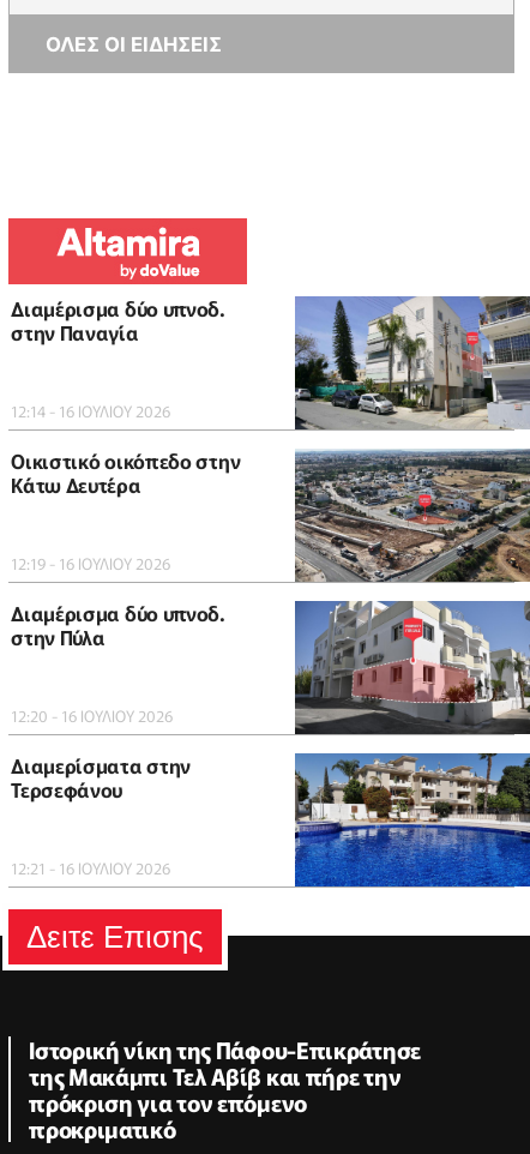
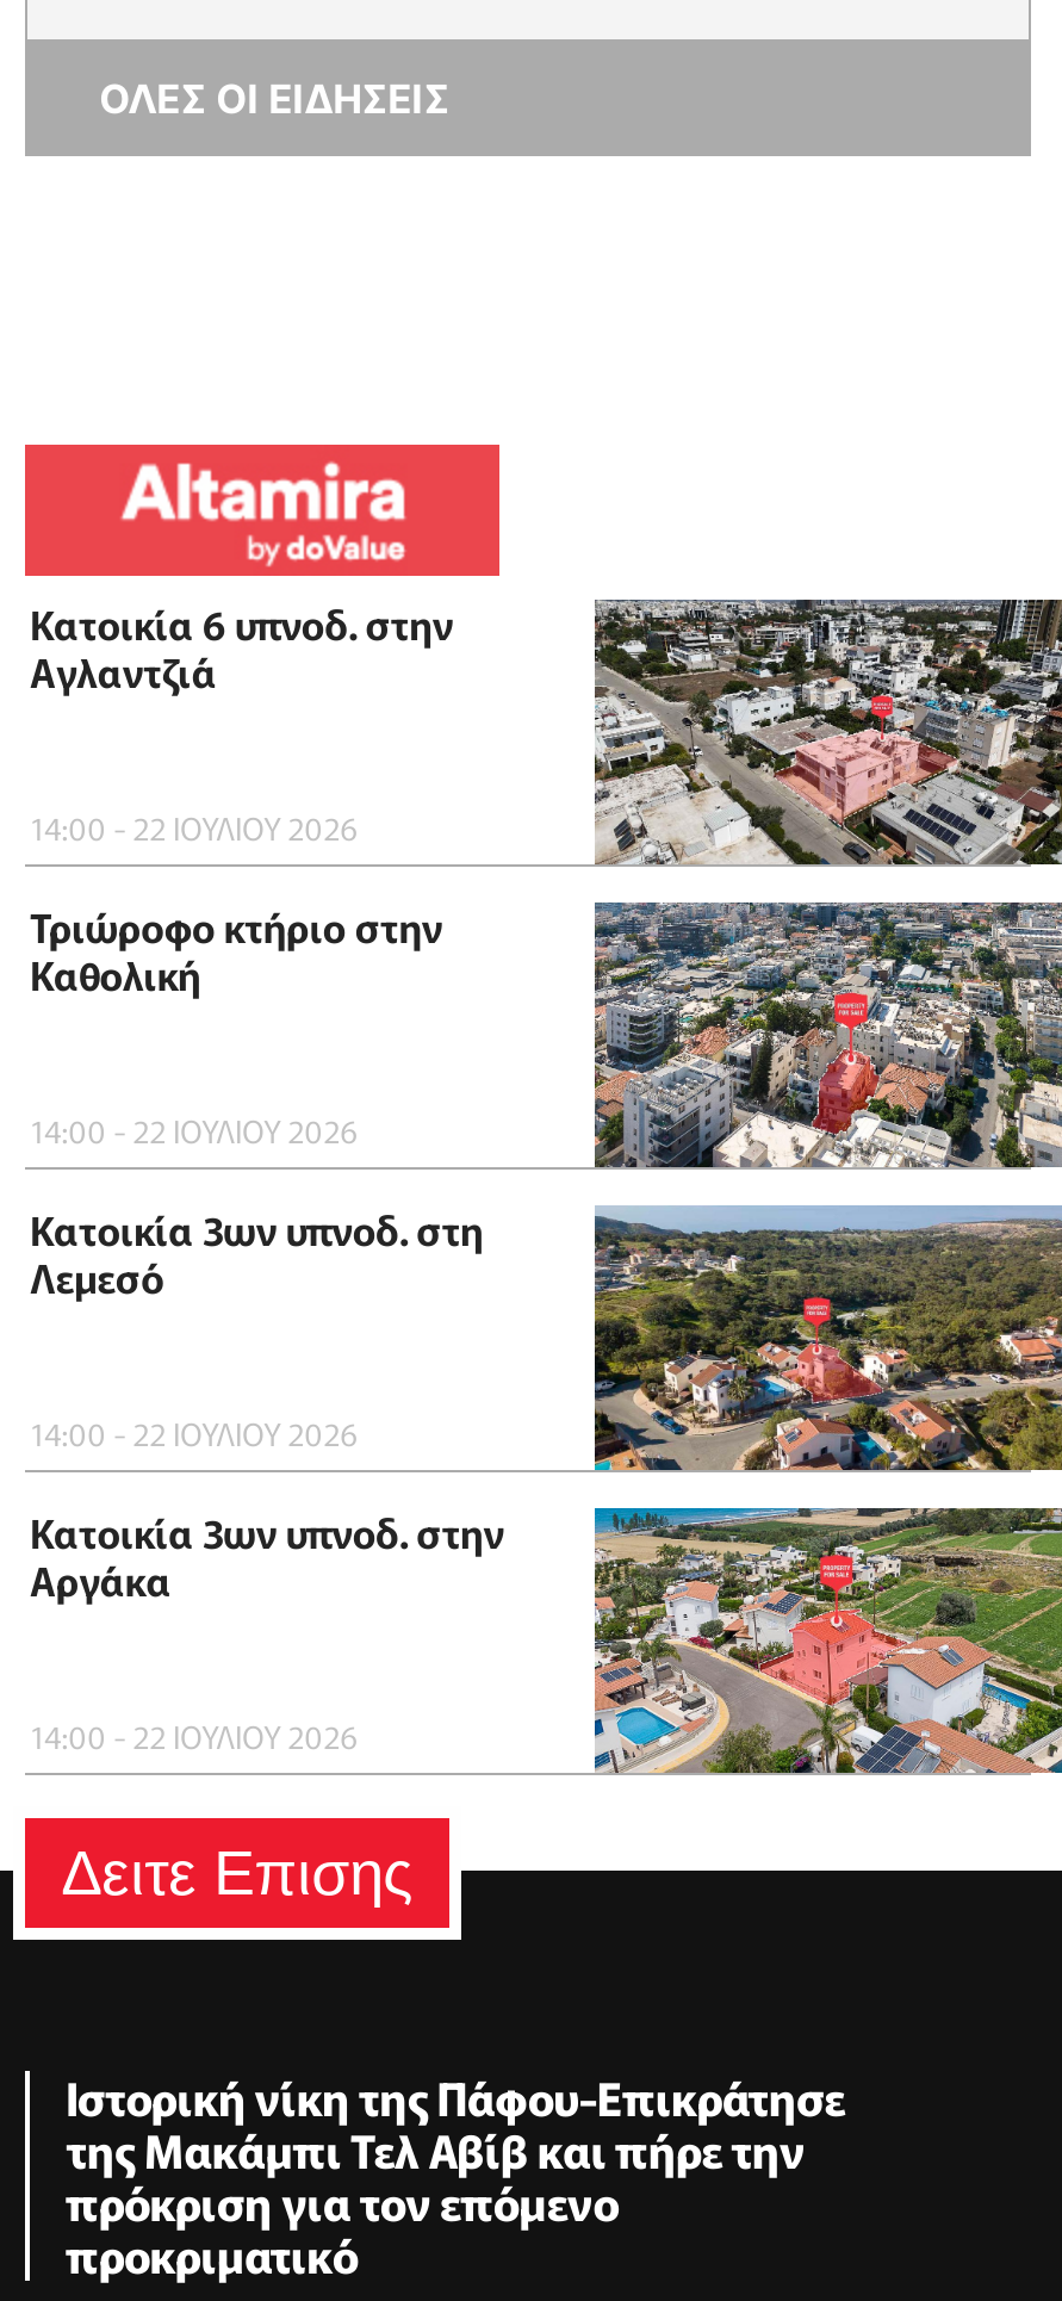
[11,294,224,347] Διαμέρισμα δύο υπνοδ. | στην Παναγία -> [30,595,453,700] Κατοικία 6 υπνοδ. στην | Αγλαντζιά
[294,295,526,431] [image] -> [592,597,1055,867] [image]
[11,399,170,422] 12:14 - 16 ΙΟΥΛΙΟΥ 2026 -> [30,805,357,850] 14:00 - 22 ΙΟΥΛΙΟΥ 2026
[11,446,240,499] Οικιστικό οικόπεδο στην | Κάτω Δευτέρα -> [30,898,442,1002] Τριώροφο κτήριο στην | Καθολική
[295,449,526,583] [image] -> [595,903,1055,1170] [image]
[11,552,170,574] 12:19 - 16 ΙΟΥΛΙΟΥ 2026 -> [30,1107,357,1152] 14:00 - 22 ΙΟΥΛΙΟΥ 2026
[11,598,224,651] Διαμέρισμα δύο υπνοδ. | στην Πύλα -> [30,1200,483,1305] Κατοικία 3ων υπνοδ. στη | Λεμεσό
[294,601,526,735] [image] -> [592,1205,1055,1472] [image]
[11,704,173,727] 12:20 - 16 ΙΟΥΛΙΟΥ 2026 -> [30,1410,357,1455] 14:00 - 22 ΙΟΥΛΙΟΥ 2026
[11,751,191,803] Διαμερίσματα στην | Τερσεφάνου -> [30,1503,504,1608] Κατοικία 3ων υπνοδ. στην | Αργάκα
[294,752,526,888] [image] -> [592,1506,1055,1775] [image]
[11,856,170,879] 12:21 - 16 ΙΟΥΛΙΟΥ 2026 -> [30,1713,357,1758] 14:00 - 22 ΙΟΥΛΙΟΥ 2026

